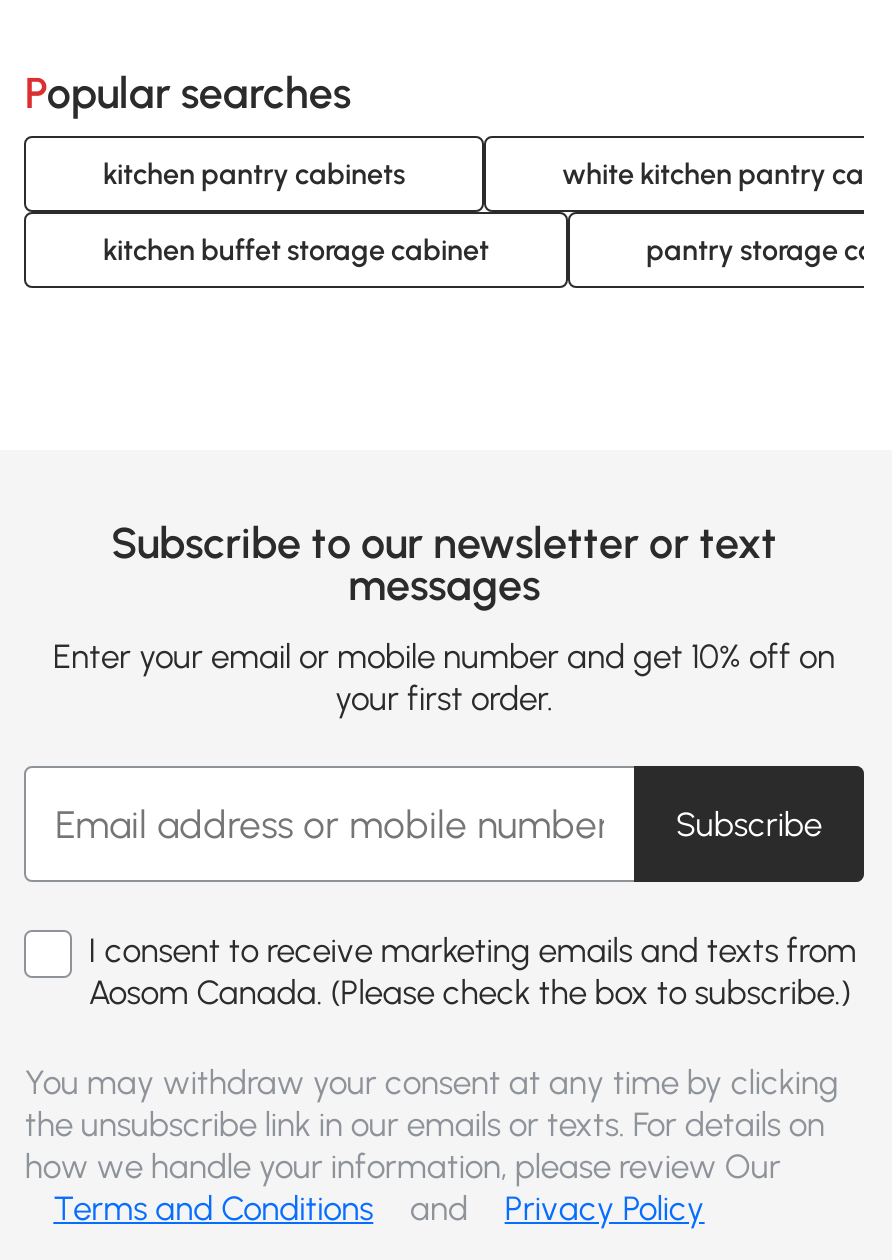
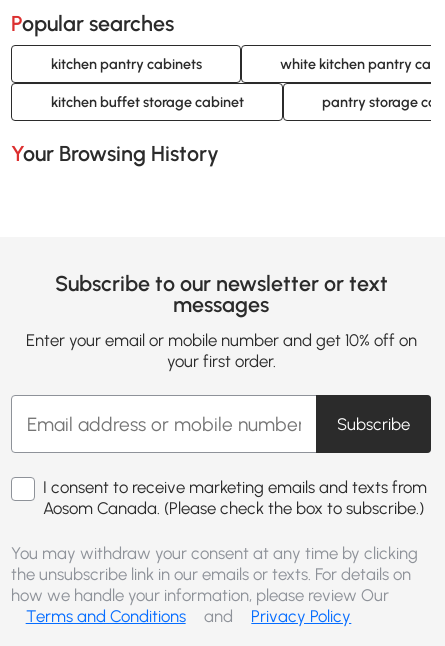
none -> [23,141,219,166] Your Browsing History

